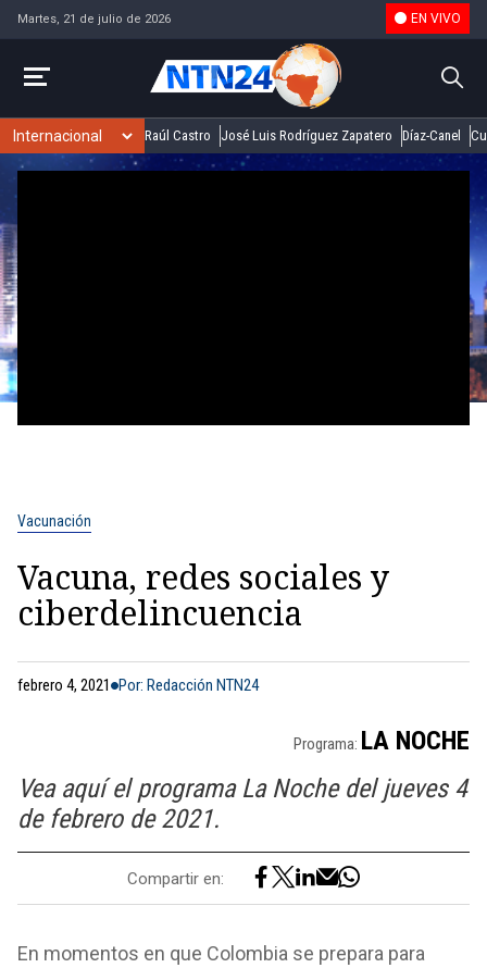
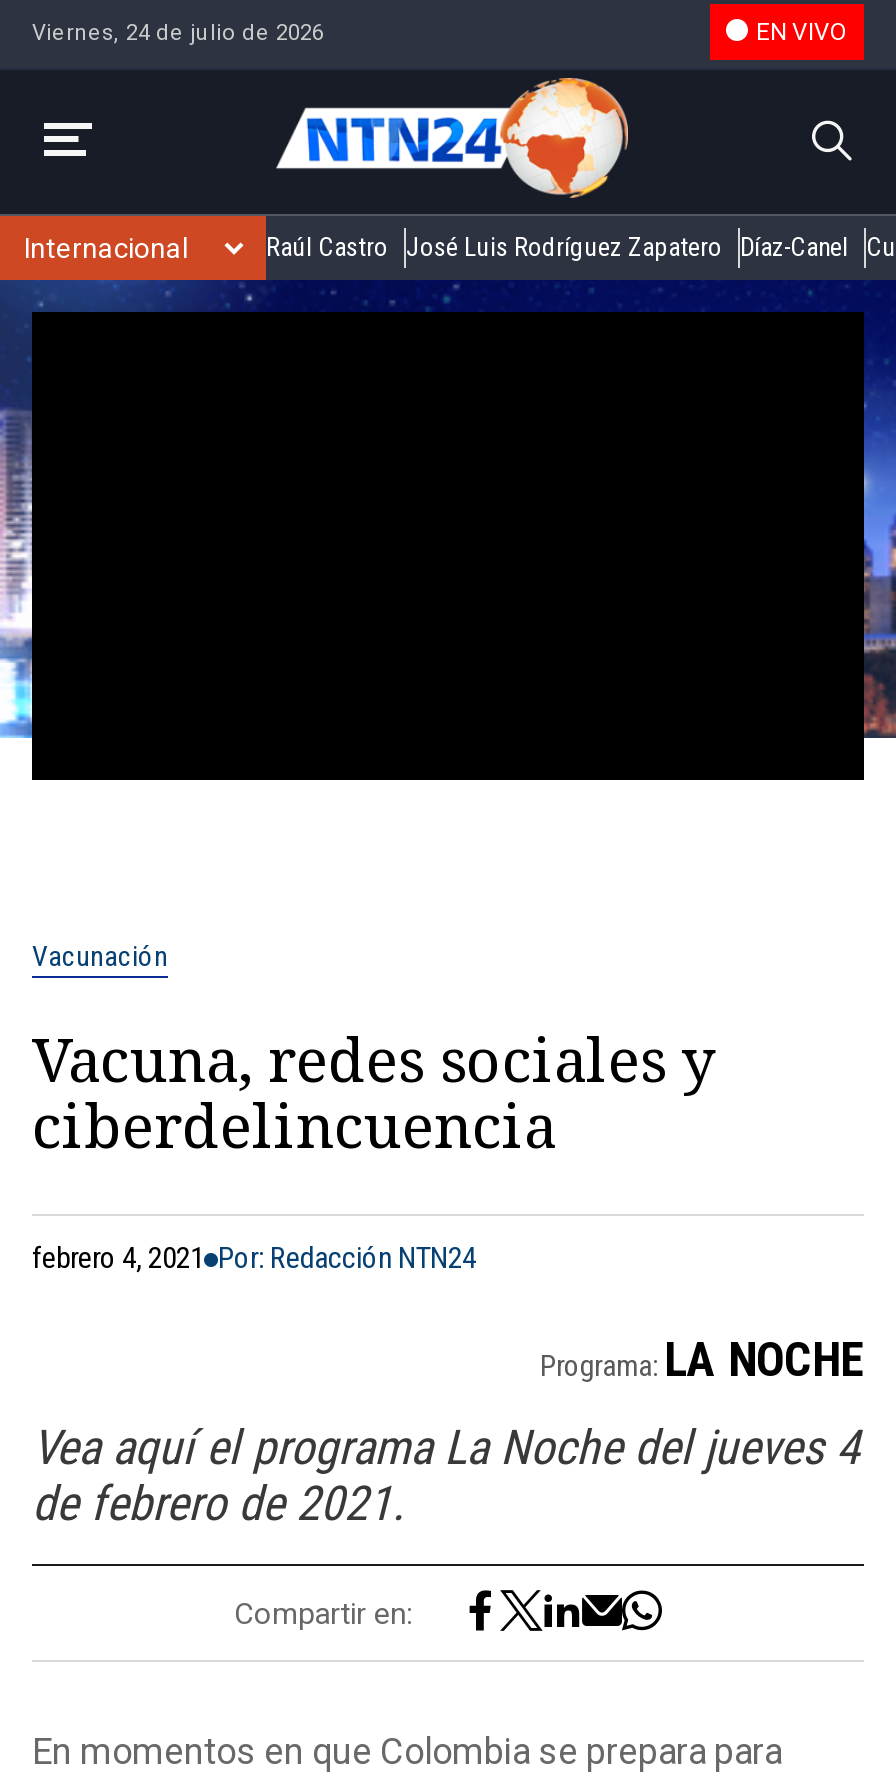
[17,11,171,26] Martes, 21 de julio de 2026 -> [32,19,324,45] Viernes, 24 de julio de 2026

